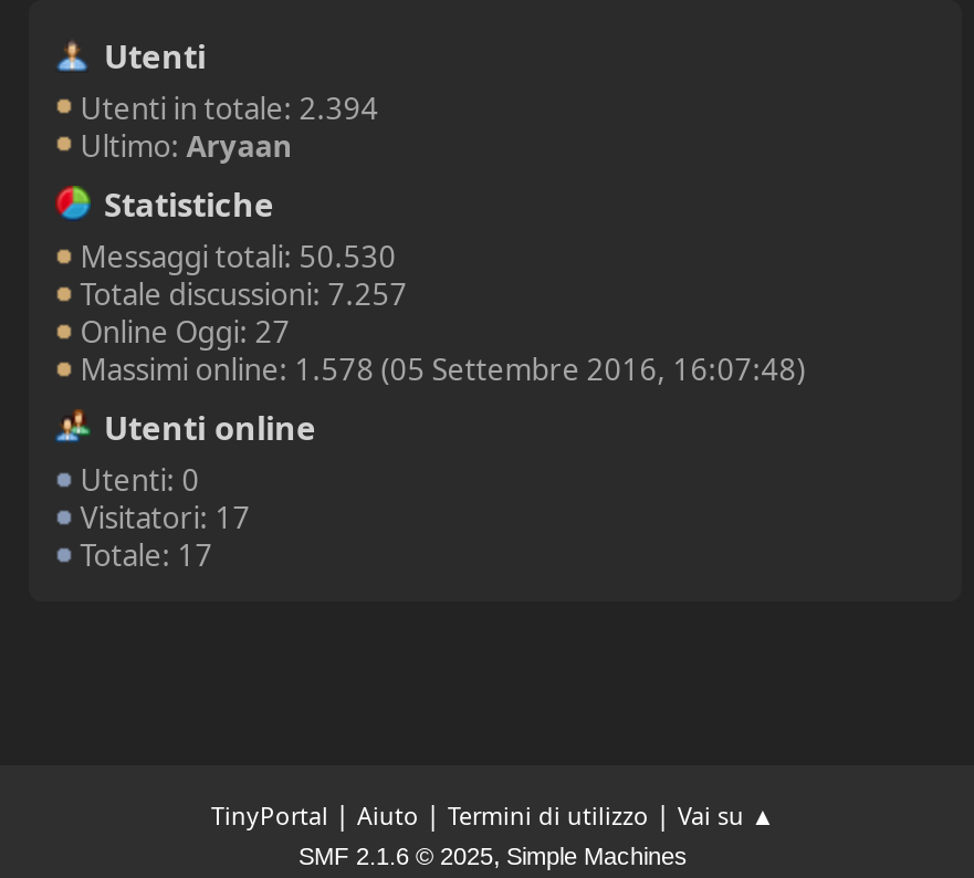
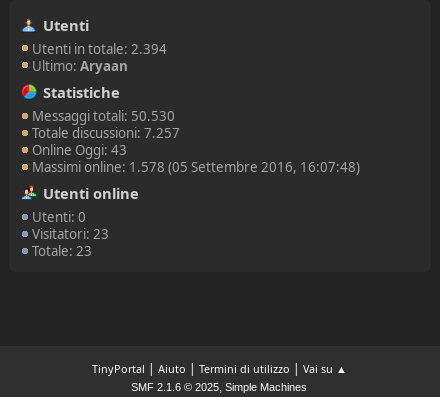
[80,312,290,352] Online Oggi: 27 -> [32,141,127,159] Online Oggi: 43
[80,498,251,538] Visitatori: 17 -> [32,225,109,243] Visitatori: 23
[80,536,213,576] Totale: 17 -> [32,242,92,260] Totale: 23

